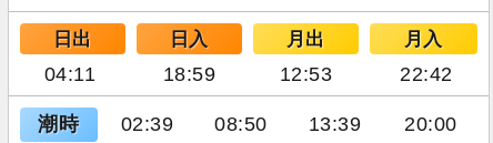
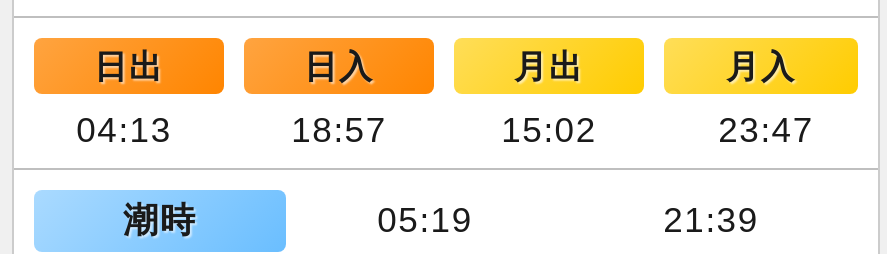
[44,64,96,86] 04:11 -> [76,111,172,151] 04:13
[163,64,216,86] 18:59 -> [291,111,387,151] 18:57
[279,64,332,86] 12:53 -> [501,111,597,151] 15:02
[400,64,453,86] 22:42 -> [718,111,814,151] 23:47
[121,114,457,136] 02:39 | 08:50 | 13:39 | 20:00 -> [377,201,759,241] 05:19 | 21:39

